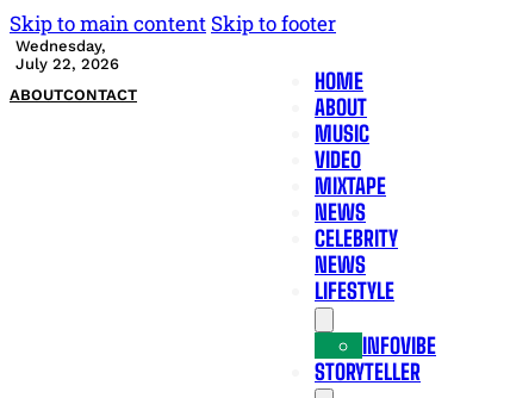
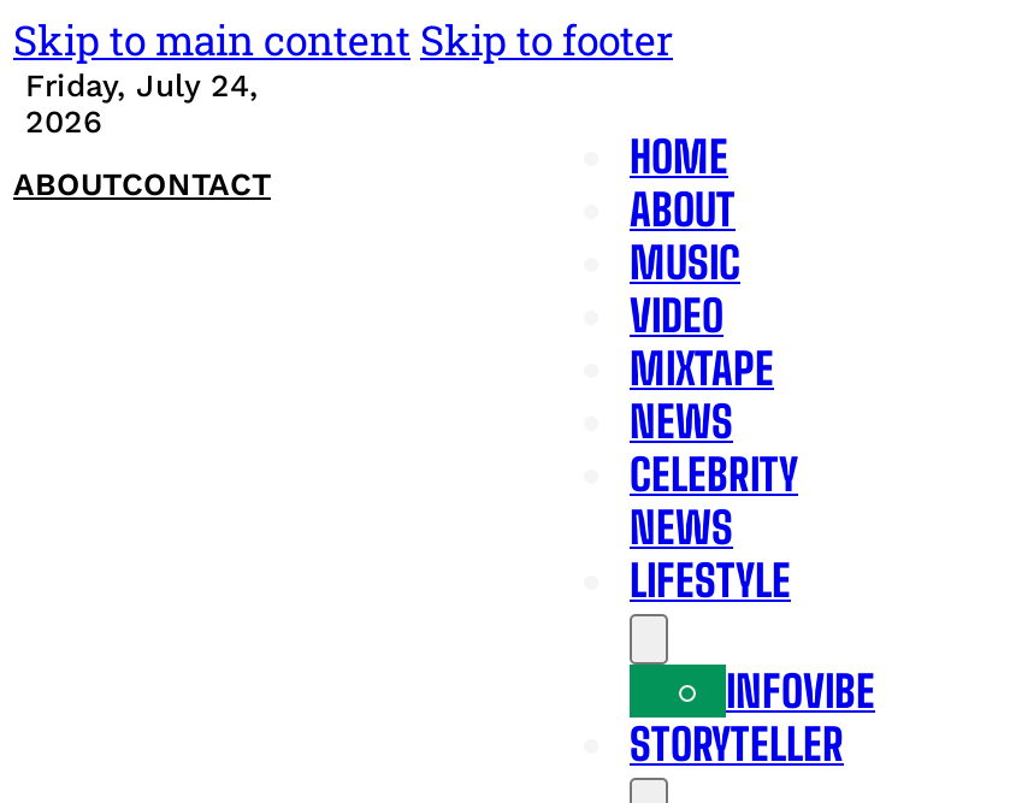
[15,37,119,73] Wednesday, | July 22, 2026 -> [25,67,259,140] Friday, July 24, | 2026

